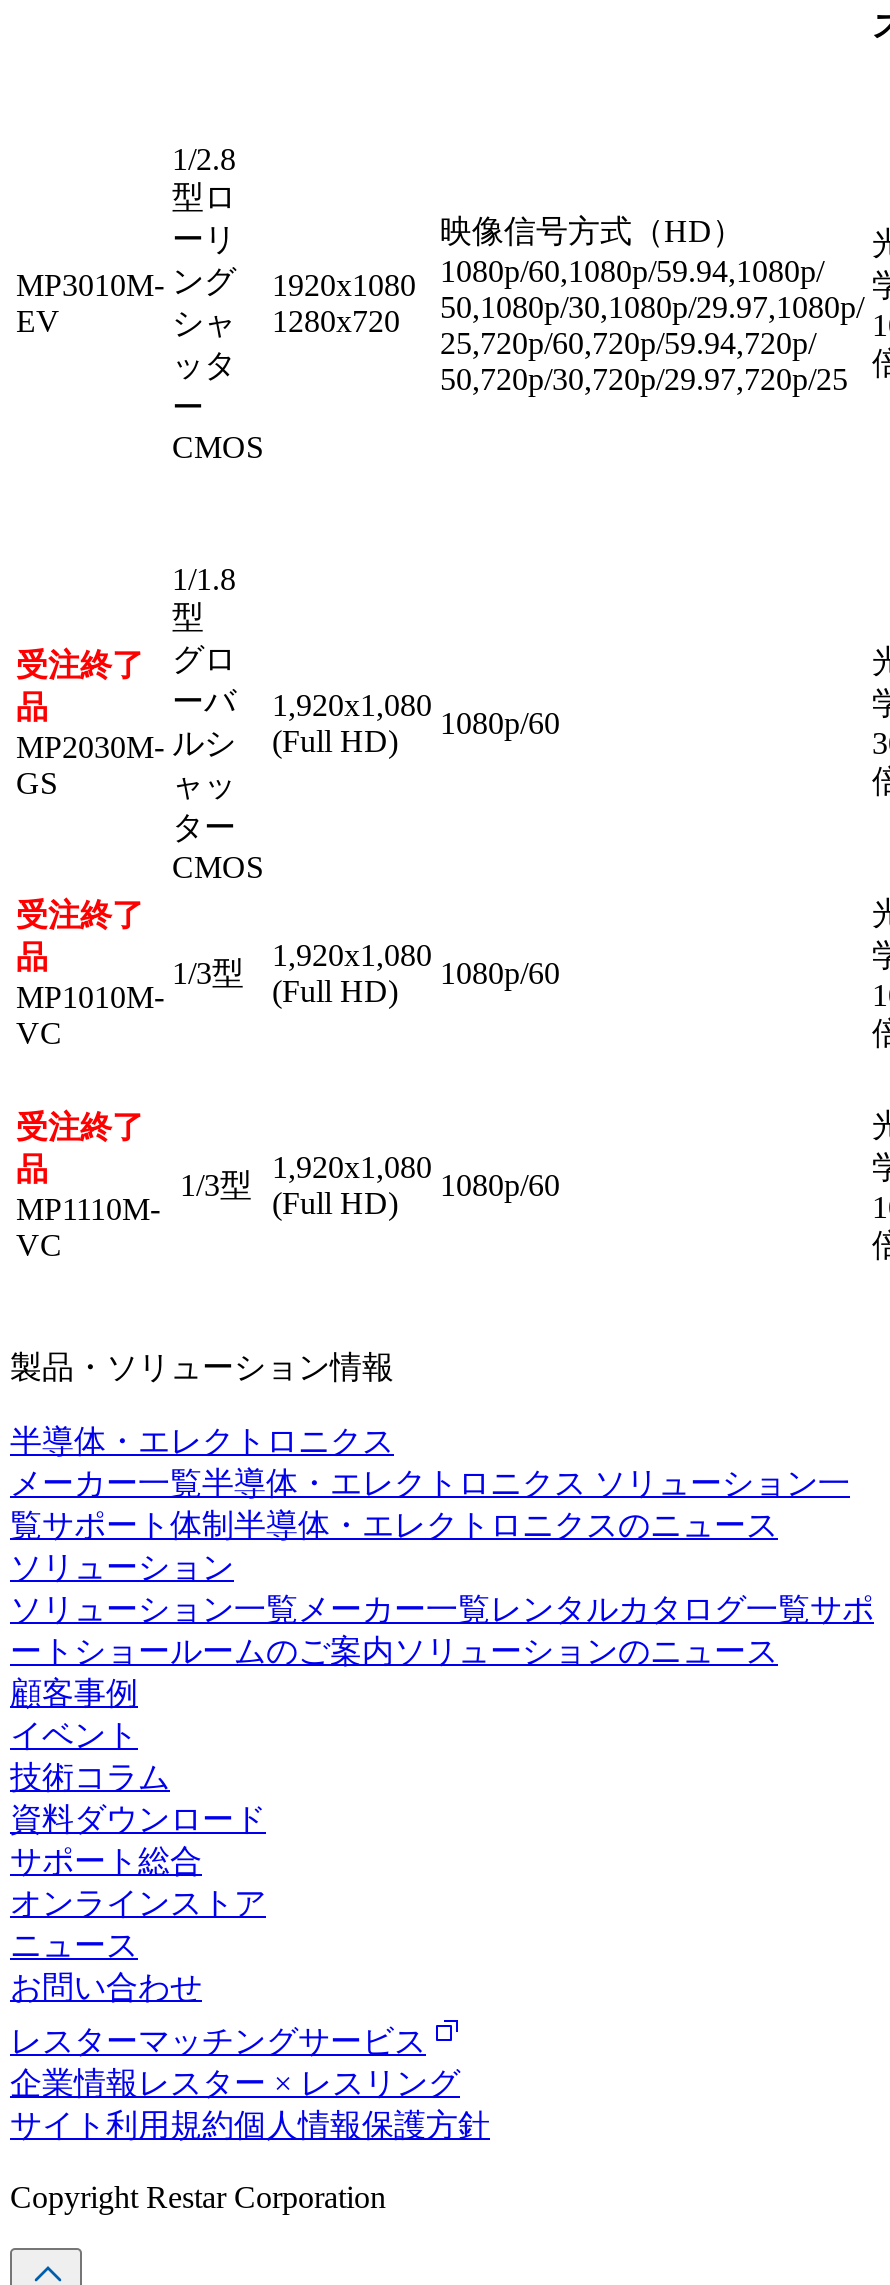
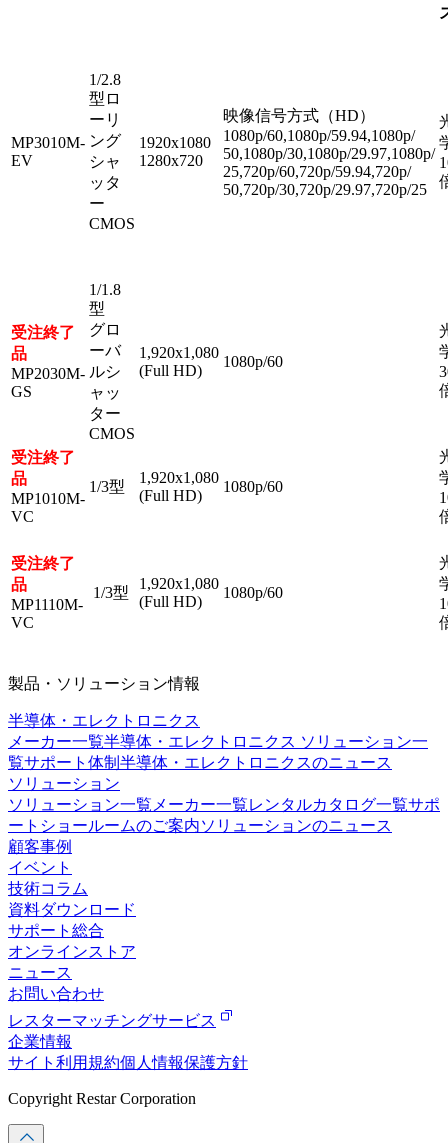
[10,2065,460,2099] 企業情報レスター × レスリング -> [8,1033,72,1050] 企業情報

